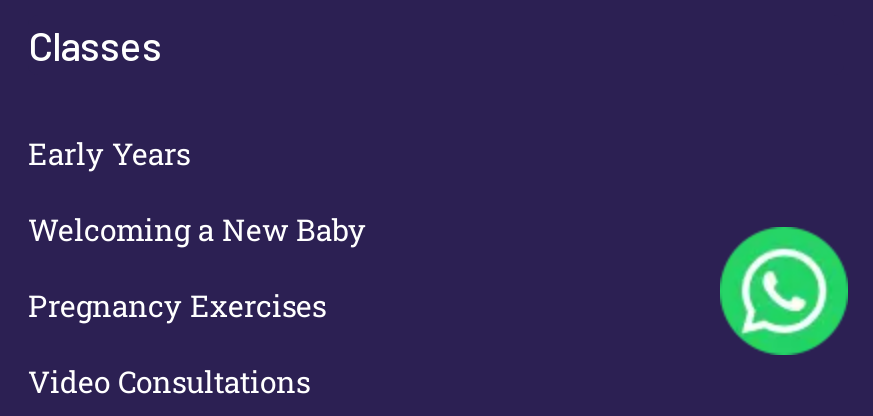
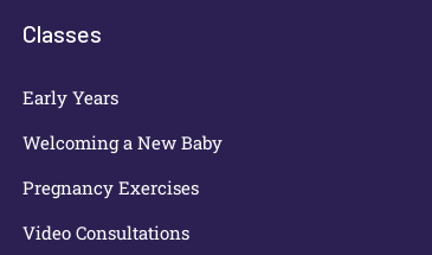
[718,225,850,357] [image] -> none

